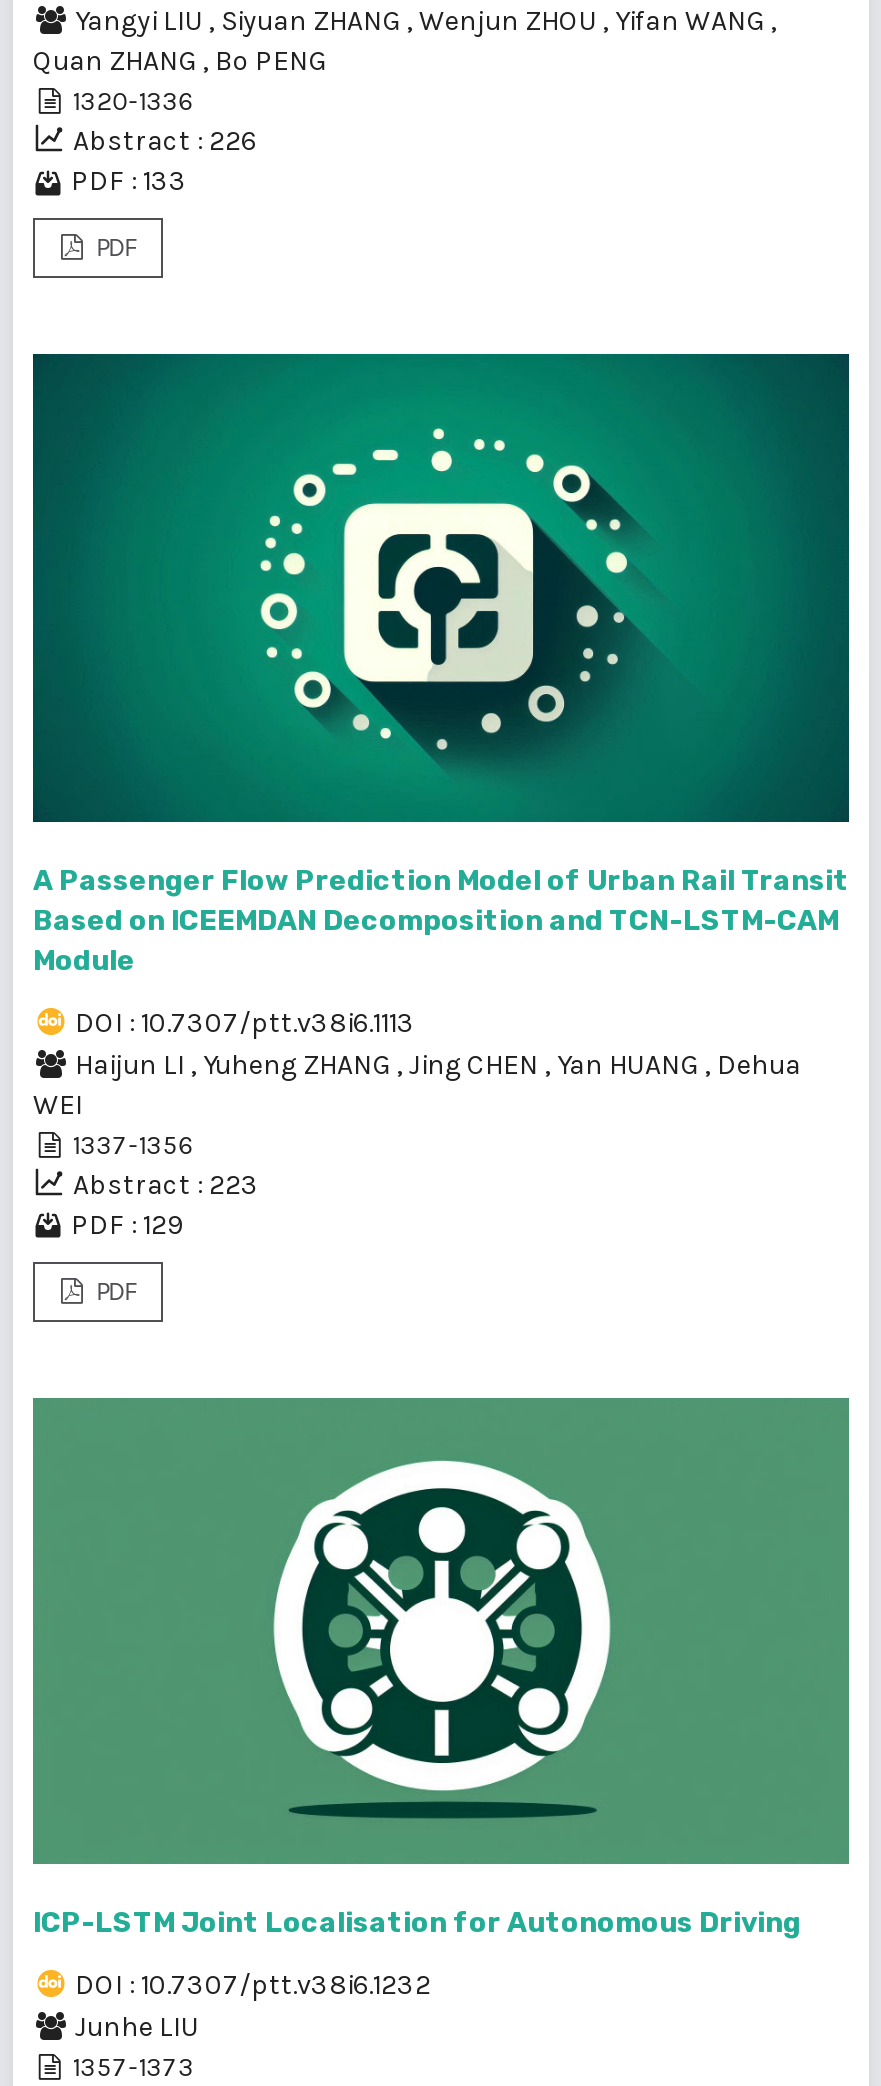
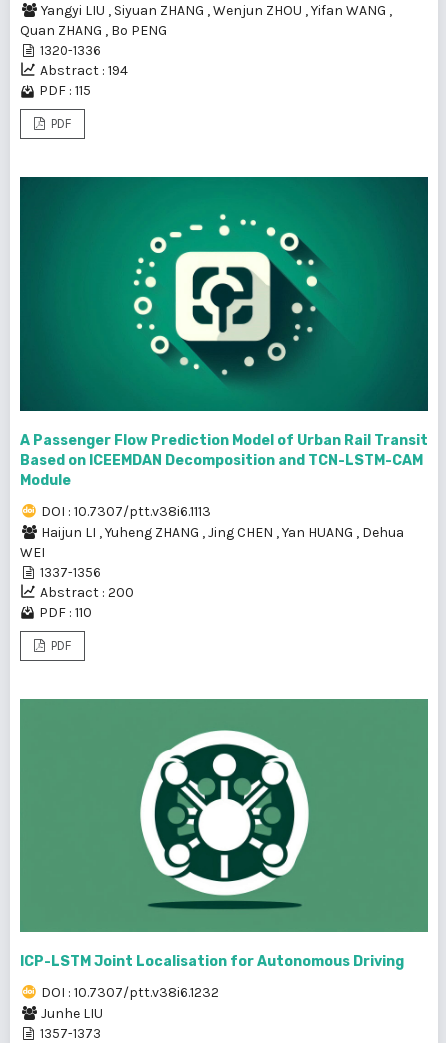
[73,125,257,159] Abstract : 226 -> [40,62,128,79] Abstract : 194
[71,165,187,199] PDF : 133 -> [39,82,91,99] PDF : 115
[73,1167,259,1201] Abstract : 223 -> [40,583,134,600] Abstract : 200
[71,1207,183,1241] PDF : 129 -> [39,603,92,620] PDF : 110

